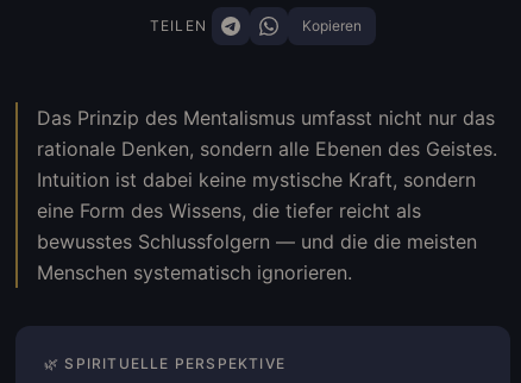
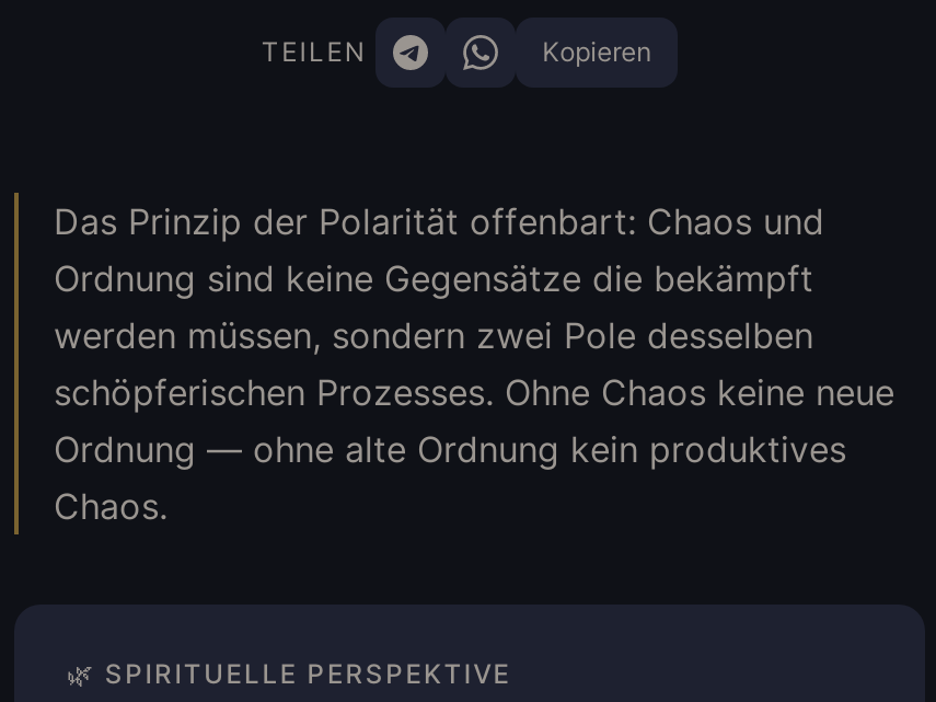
[37,106,497,284] Das Prinzip des Mentalismus umfasst nicht nur das | rationale Denken, sondern alle Ebenen des Geistes. | Intuition ist dabei keine mystische Kraft, sondern | eine Form des Wissens, die tiefer reicht als | bewusstes Schlussfolgern — und die die meisten | Menschen systematisch ignorieren. -> [54,199,894,528] Das Prinzip der Polarität offenbart: Chaos und | Ordnung sind keine Gegensätze die bekämpft | werden müssen, sondern zwei Pole desselben | schöpferischen Prozesses. Ohne Chaos keine neue | Ordnung — ohne alte Ordnung kein produktives | Chaos.

